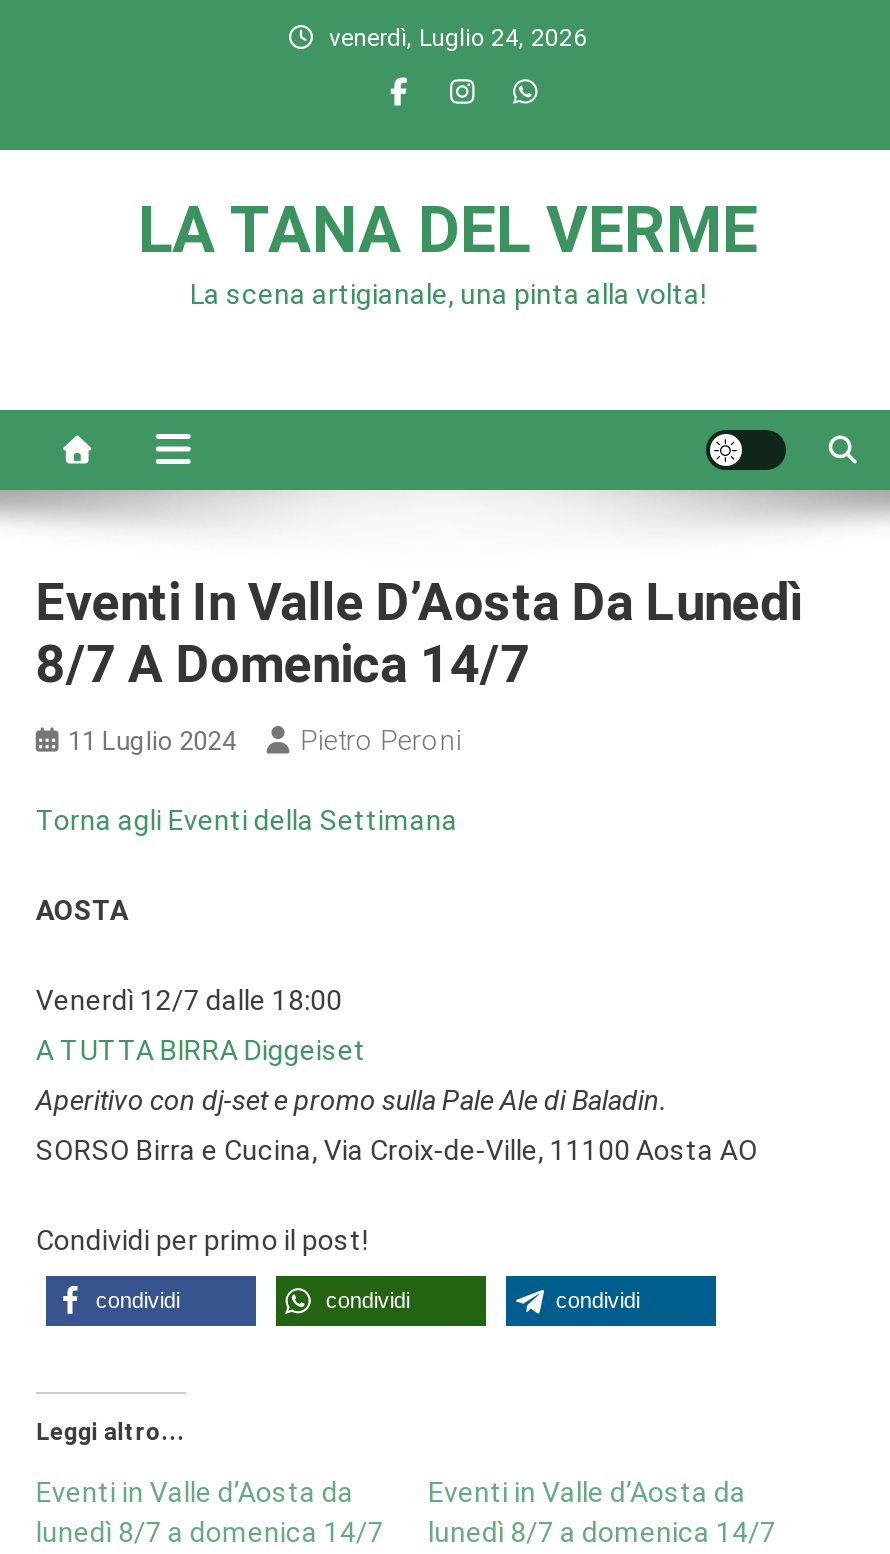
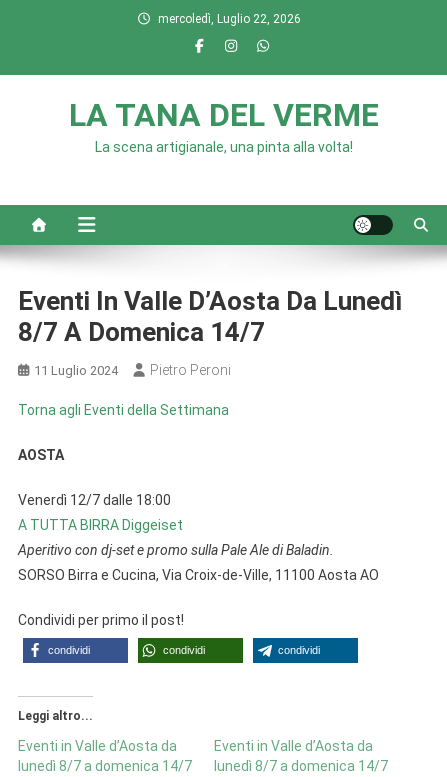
[329,24,587,52] venerdì, Luglio 24, 2026 -> [157,12,300,26] mercoledì, Luglio 22, 2026

